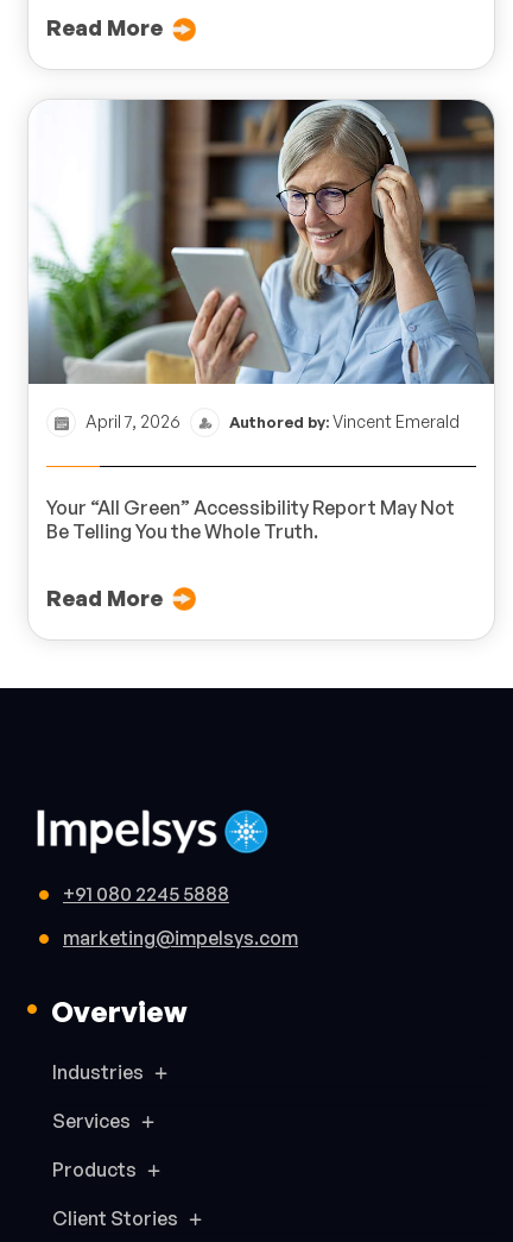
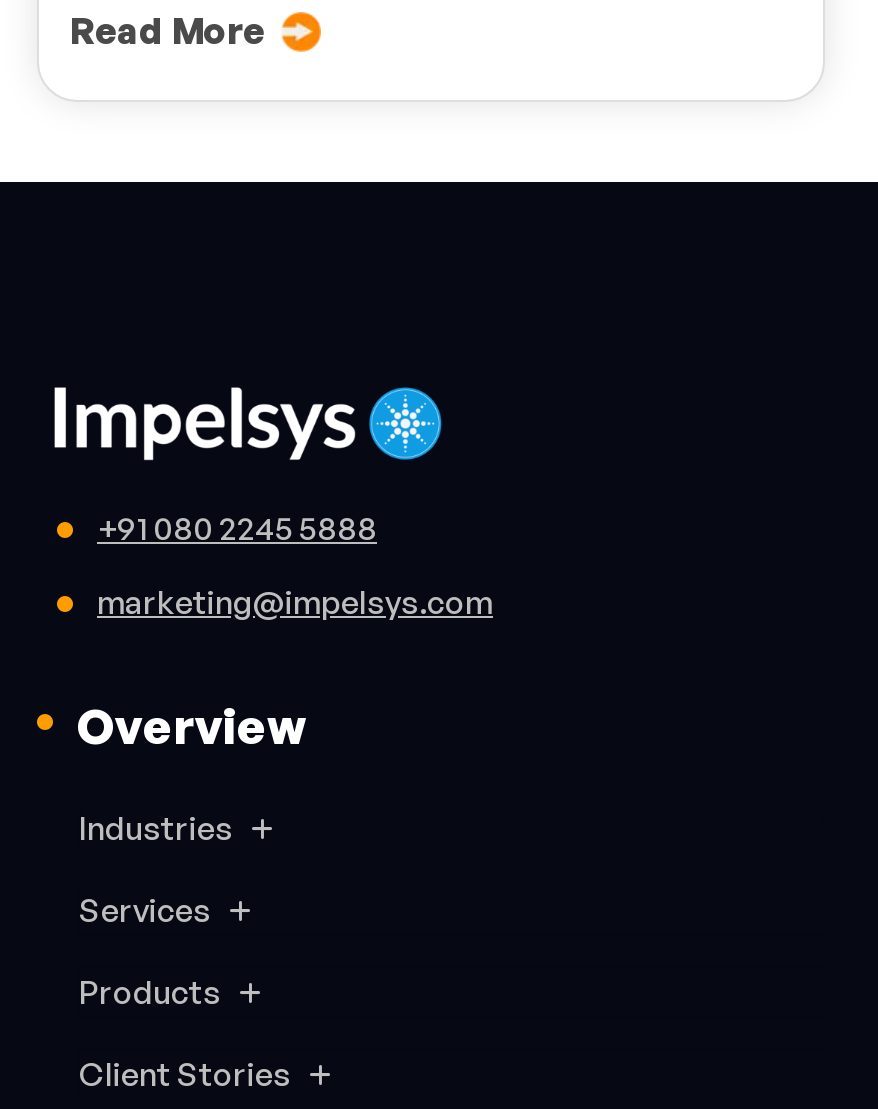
[27,97,495,432] [image] | April 7, 2026 | Authored by: Vincent Emerald -> none
[46,495,455,611] Your “All Green” Accessibility Report May Not | Be Telling You the Whole Truth. | Read More -> none

